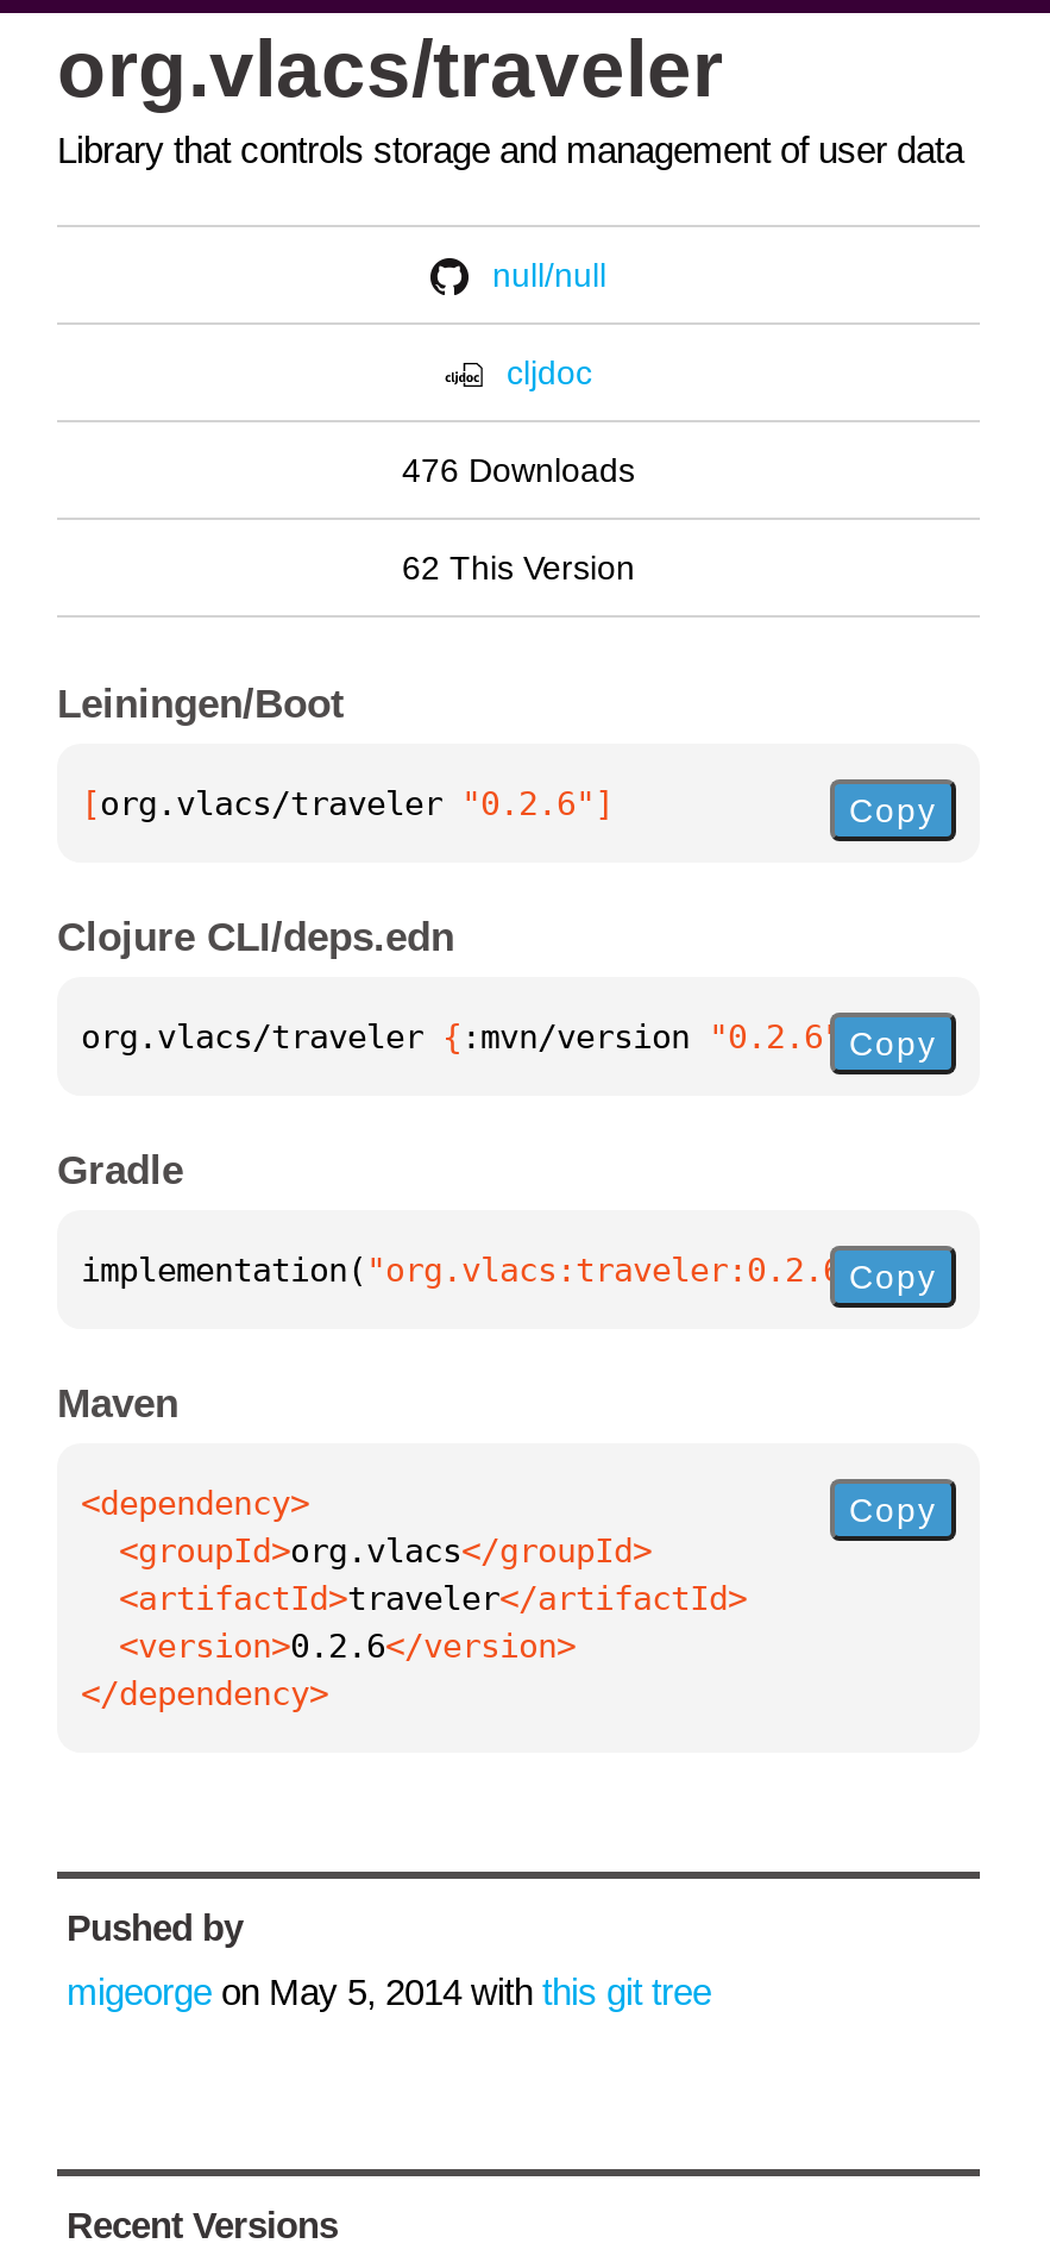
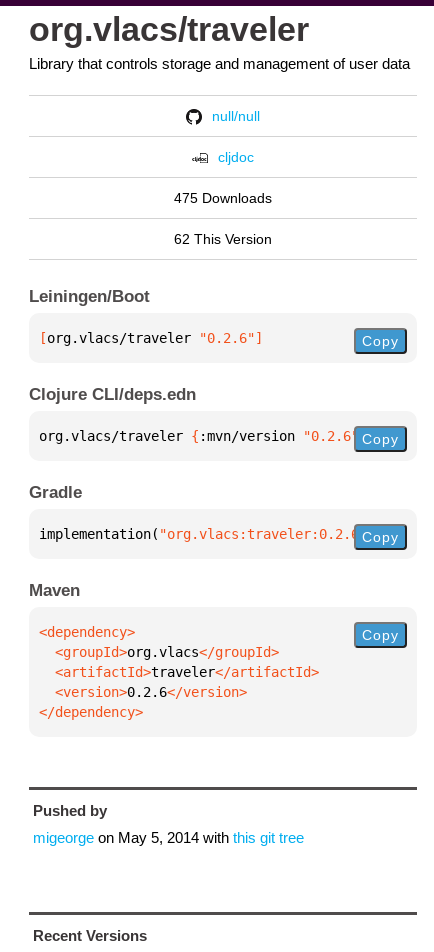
[402,451,635,489] 476 Downloads -> [174,190,272,206] 475 Downloads

